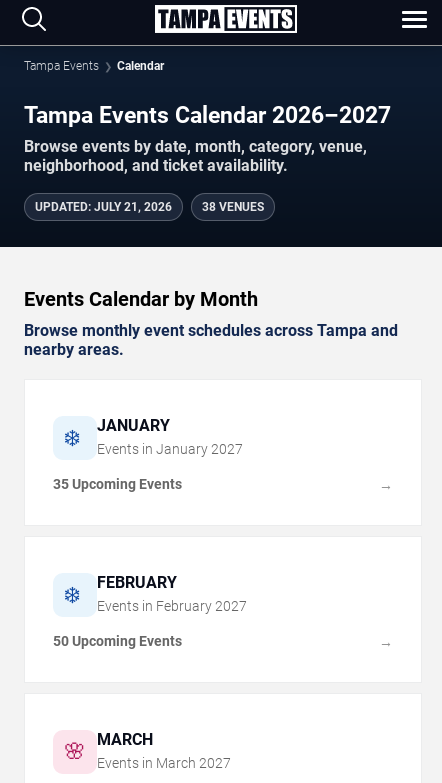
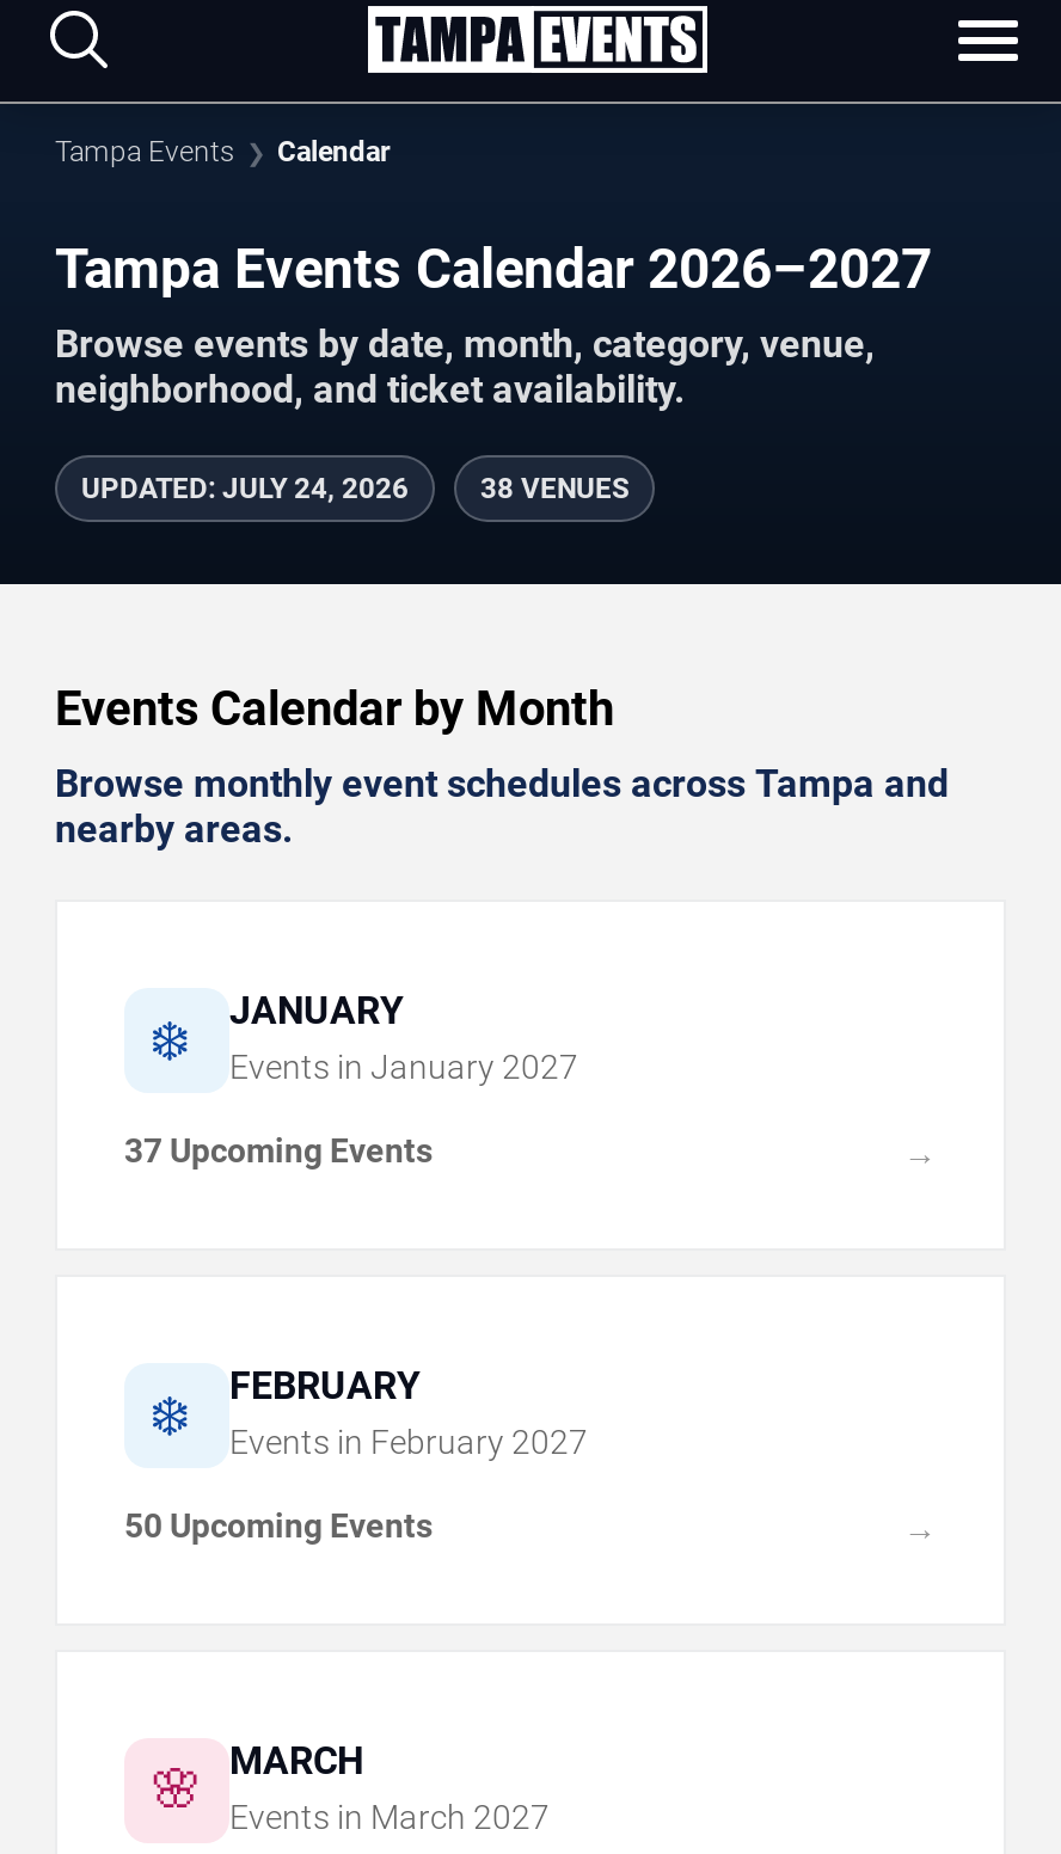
[35,200,172,214] UPDATED: JULY 21, 2026 -> [81,473,409,506] UPDATED: JULY 24, 2026
[53,476,182,492] 35 Upcoming Events -> [124,1132,433,1170] 37 Upcoming Events

